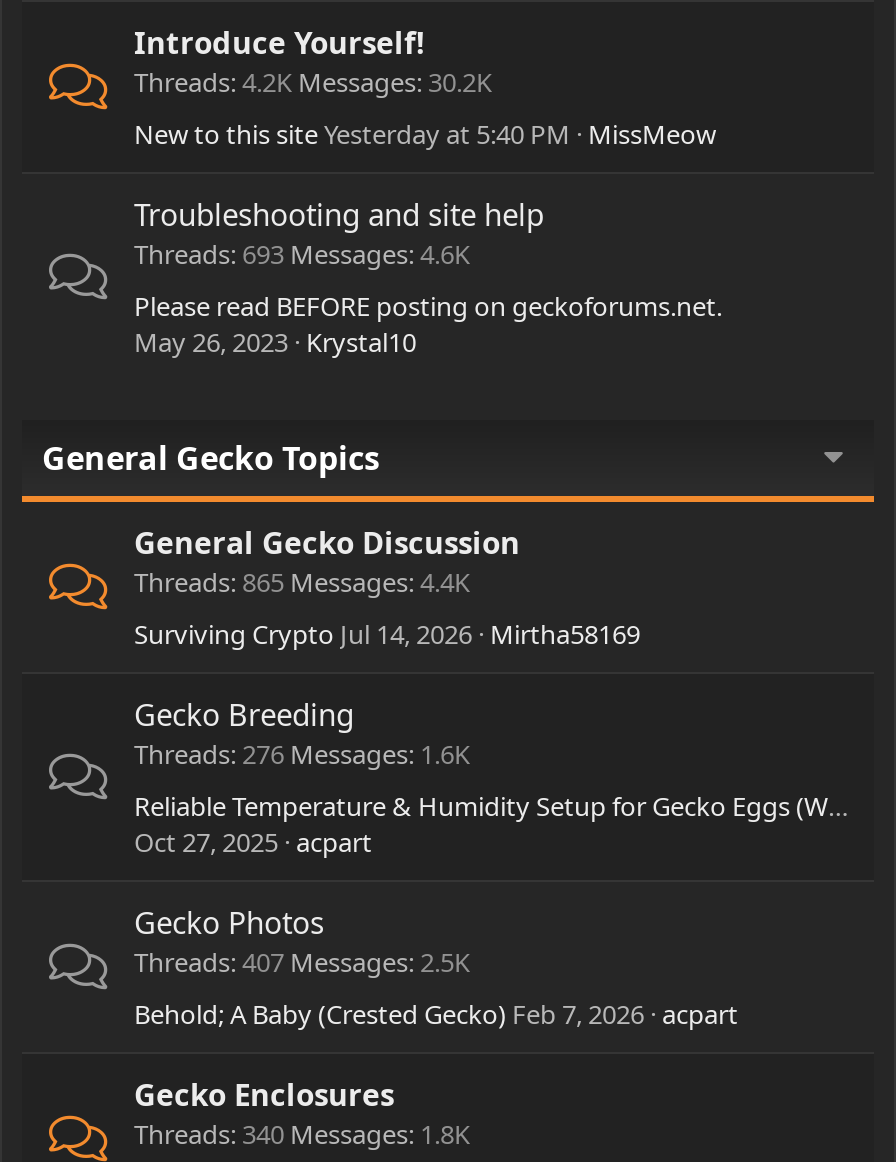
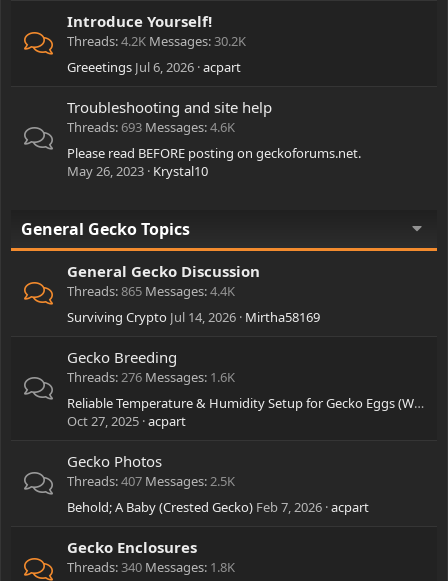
[134,115,716,151] New to this site Yesterday at 5:40 PM MissMeow -> [67,57,241,75] Greeetings Jul 6, 2026 acpart

